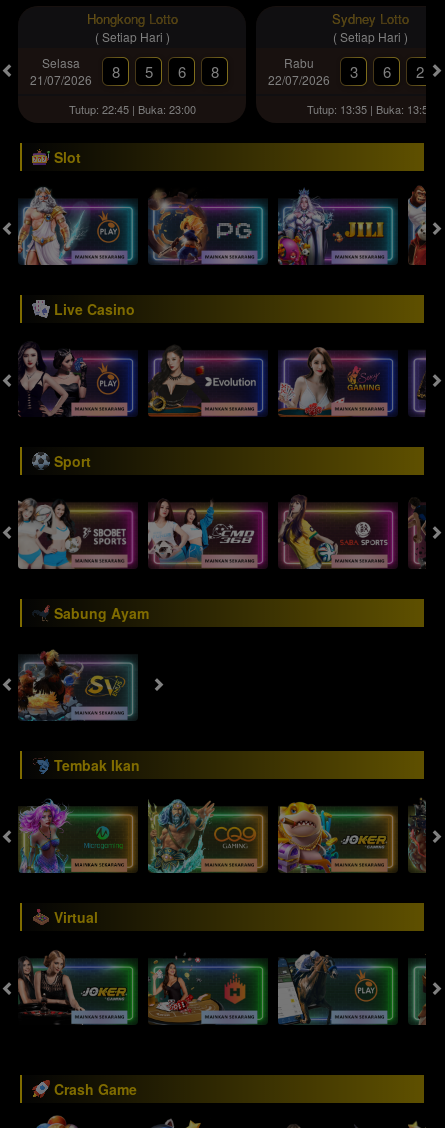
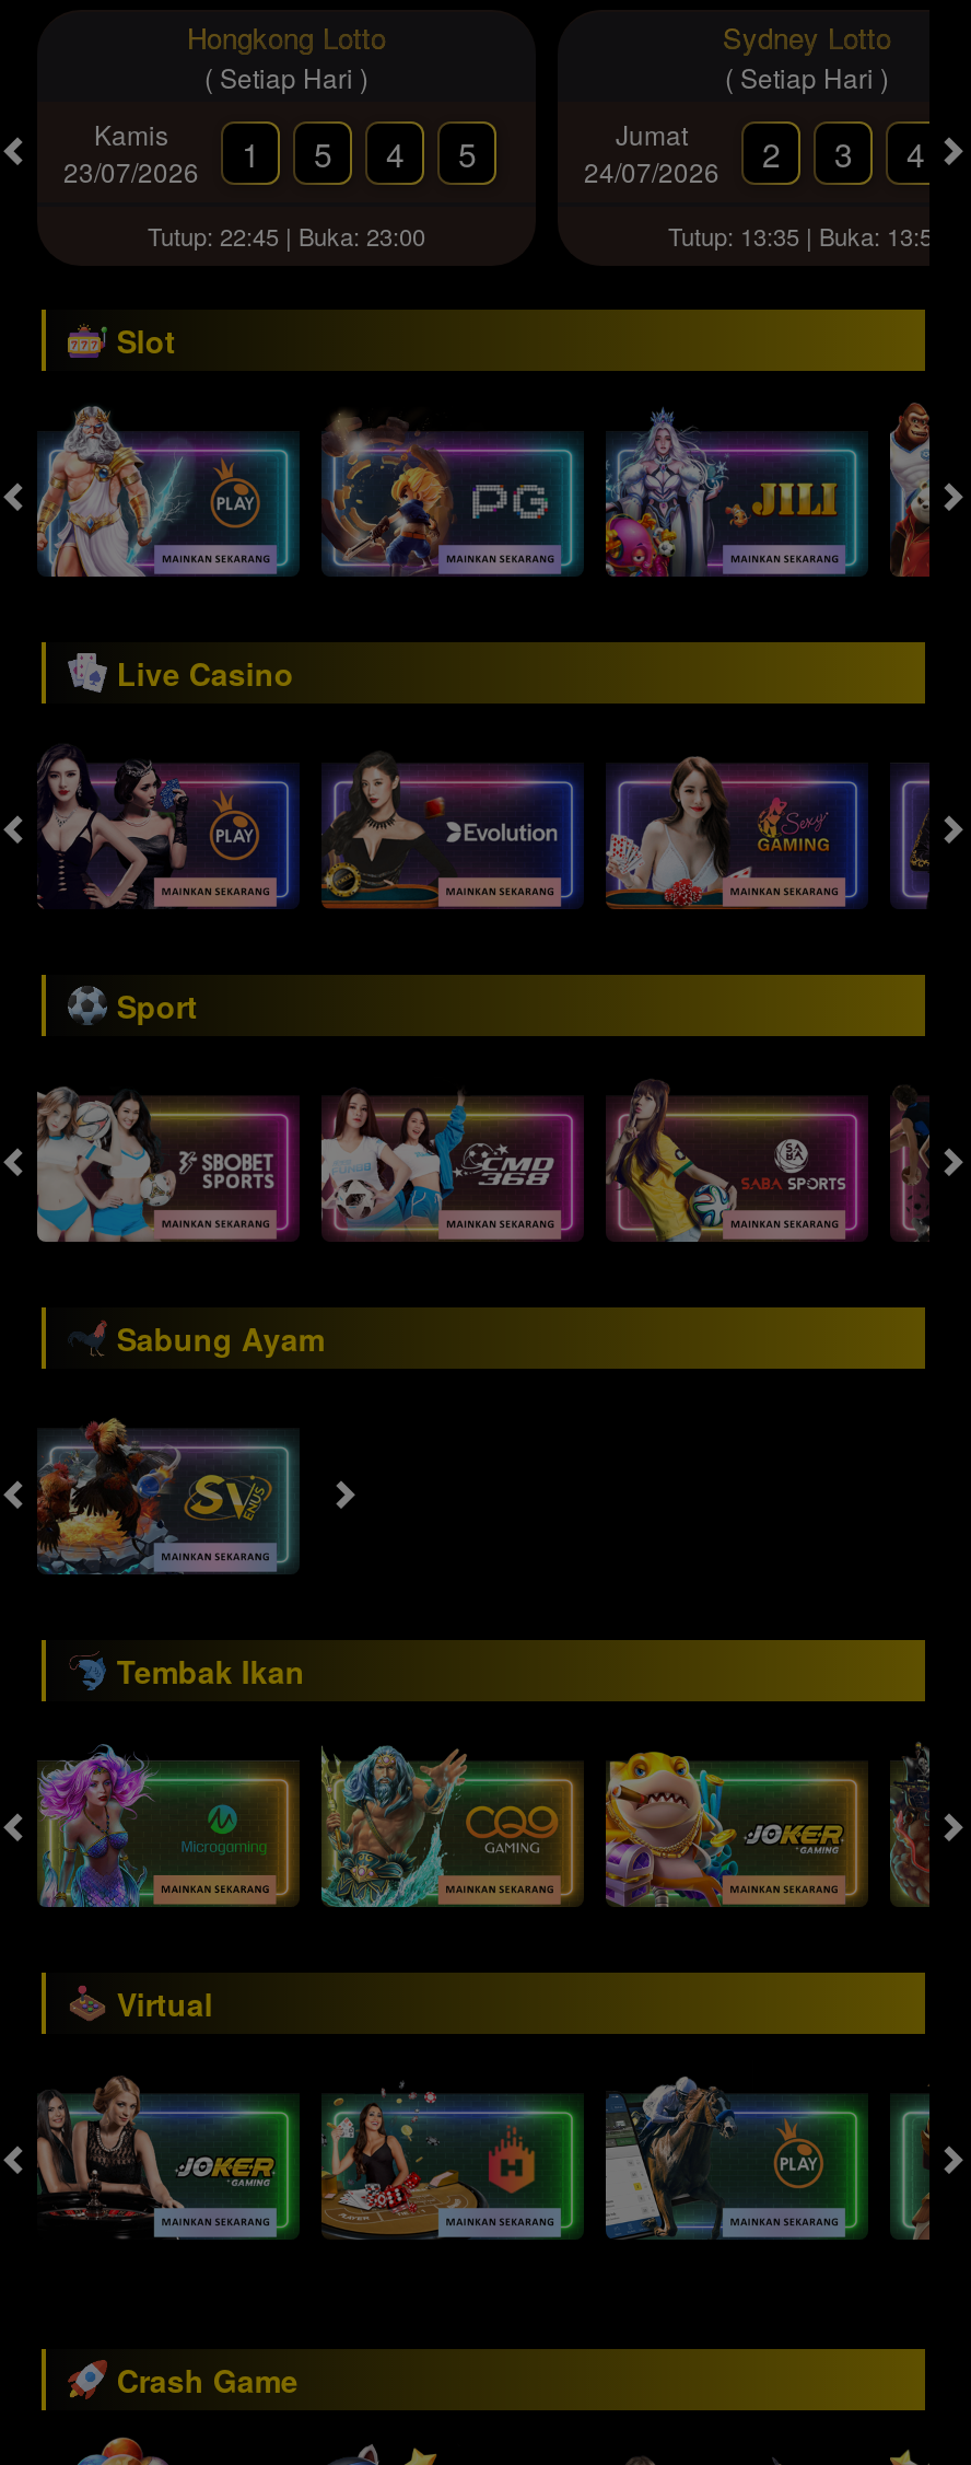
[30,54,119,88] Selasa | 21/07/2026 | 8 -> [63,116,259,190] Kamis | 23/07/2026 | 1
[268,54,330,88] Rabu | 22/07/2026 -> [584,116,780,190] Jumat | 24/07/2026 | 2
[177,61,185,82] 6 -> [386,130,403,176] 4
[210,61,218,82] 8 -> [458,130,476,176] 5
[382,61,423,82] 6 | 2 -> [906,130,924,176] 4

